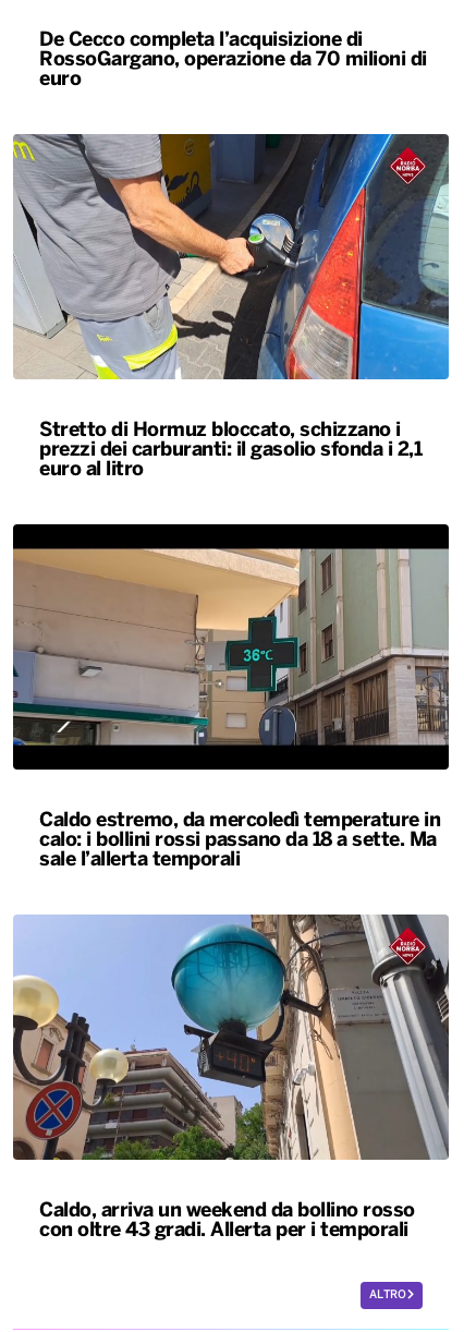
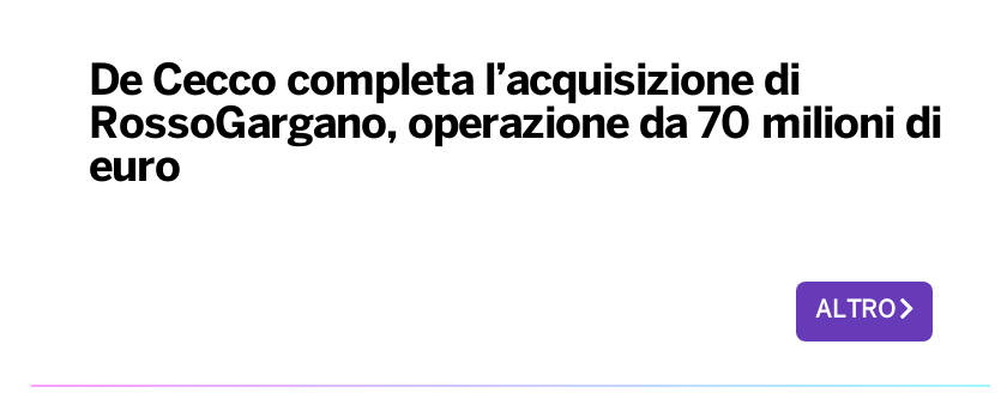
[12,133,450,480] [image] | Stretto di Hormuz bloccato, schizzano i | prezzi dei carburanti: il gasolio sfonda i 2,1 | euro al litro -> none
[12,523,450,870] [image] | Caldo estremo, da mercoledì temperature in | calo: i bollini rossi passano da 18 a sette. Ma | sale l’allerta temporali -> none
[12,913,450,1241] [image] | Caldo, arriva un weekend da bollino rosso | con oltre 43 gradi. Allerta per i temporali -> none

